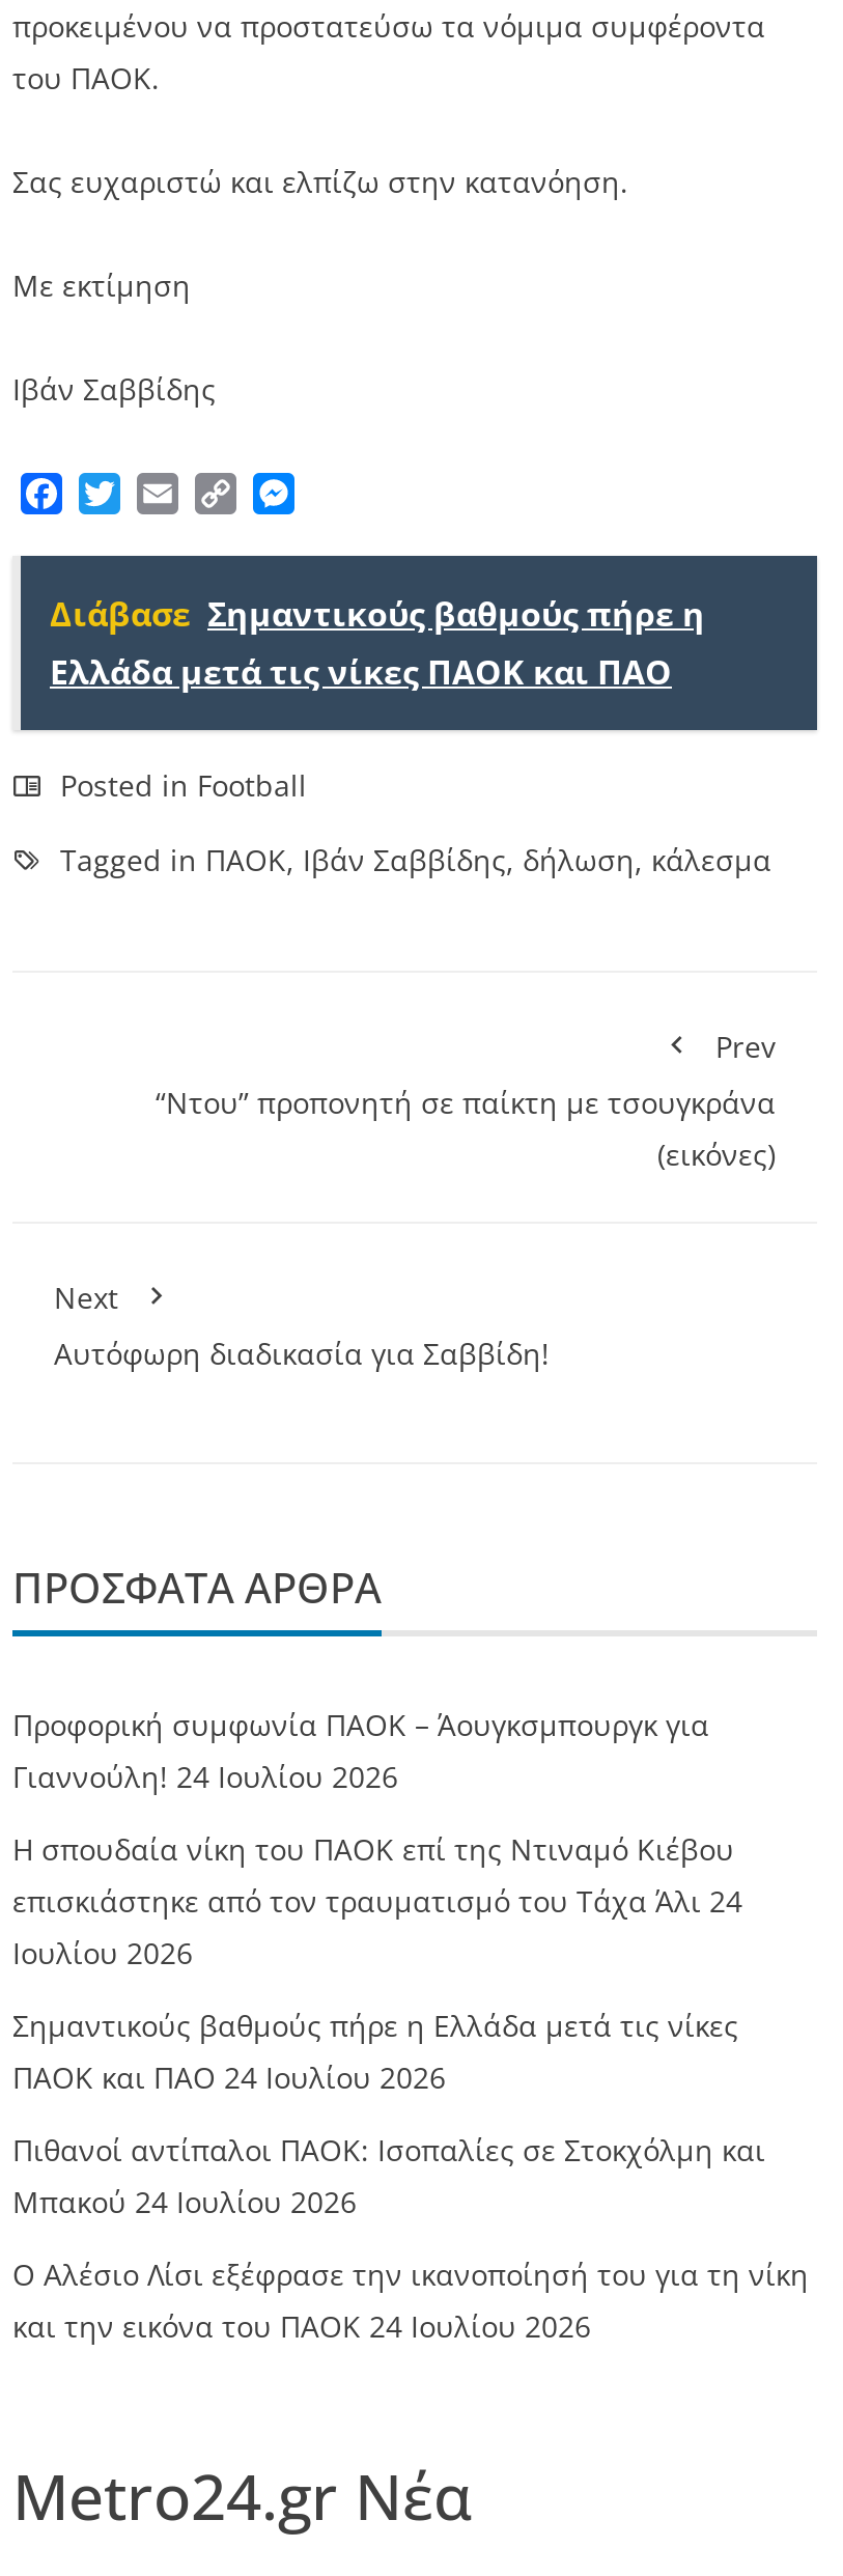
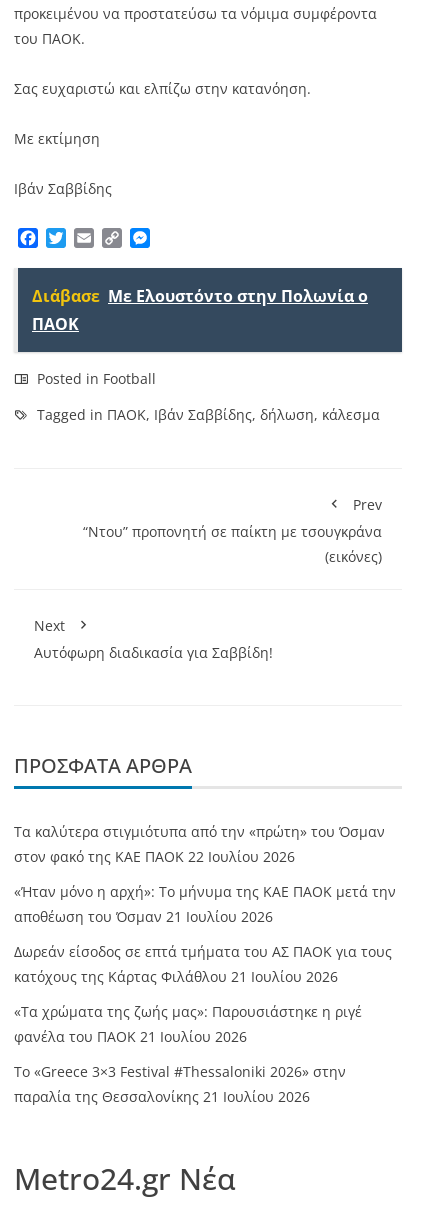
[50,591,705,694] Διάβασε Σημαντικούς βαθμούς πήρε η | Ελλάδα μετά τις νίκες ΠΑΟΚ και ΠΑΟ -> [32,285,368,335] Διάβασε Με Ελουστόντο στην Πολωνία ο | ΠΑΟΚ
[12,1704,709,1796] Προφορική συμφωνία ΠΑΟΚ – Άουγκσμπουργκ για | Γιαννούλη! 24 Ιουλίου 2026 -> [14,822,385,866] Τα καλύτερα στιγμιότυπα από την «πρώτη» του Όσμαν | στον φακό της ΚΑΕ ΠΑΟΚ 22 Ιουλίου 2026
[12,1829,742,1972] Η σπουδαία νίκη του ΠΑΟΚ επί της Ντιναμό Κιέβου | επισκιάστηκε από τον τραυματισμό του Τάχα Άλι 24 | Ιουλίου 2026 -> [14,882,396,926] «Ήταν μόνο η αρχή»: Το μήνυμα της ΚΑΕ ΠΑΟΚ μετά την | αποθέωση του Όσμαν 21 Ιουλίου 2026
[12,2005,738,2096] Σημαντικούς βαθμούς πήρε η Ελλάδα μετά τις νίκες | ΠΑΟΚ και ΠΑΟ 24 Ιουλίου 2026 -> [14,942,392,986] Δωρεάν είσοδος σε επτά τμήματα του ΑΣ ΠΑΟΚ για τους | κατόχους της Κάρτας Φιλάθλου 21 Ιουλίου 2026
[12,2130,765,2221] Πιθανοί αντίπαλοι ΠΑΟΚ: Ισοπαλίες σε Στοκχόλμη και | Μπακού 24 Ιουλίου 2026 -> [14,1002,362,1046] «Τα χρώματα της ζωής μας»: Παρουσιάστηκε η ριγέ | φανέλα του ΠΑΟΚ 21 Ιουλίου 2026
[12,2254,809,2345] Ο Αλέσιο Λίσι εξέφρασε την ικανοποίησή του για τη νίκη | και την εικόνα του ΠΑΟΚ 24 Ιουλίου 2026 -> [14,1062,346,1106] Το «Greece 3×3 Festival #Thessaloniki 2026» στην | παραλία της Θεσσαλονίκης 21 Ιουλίου 2026

